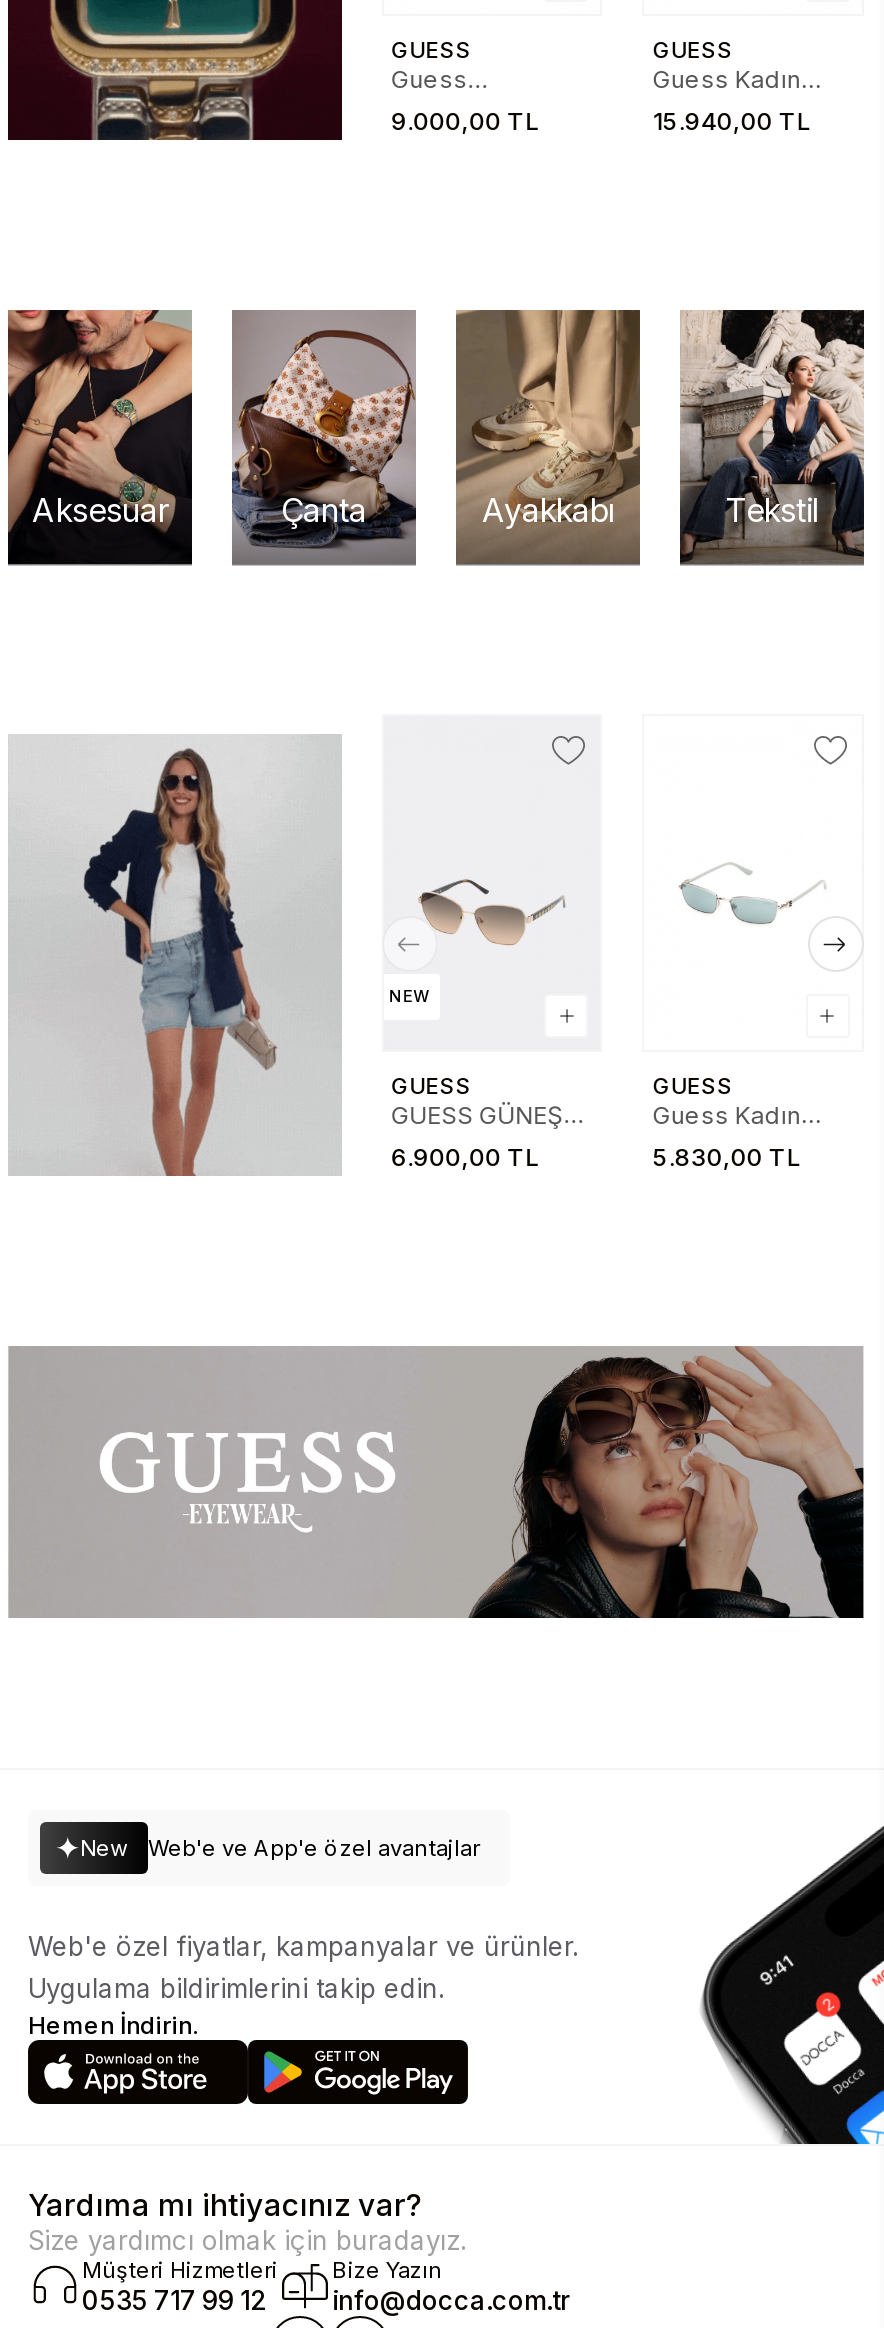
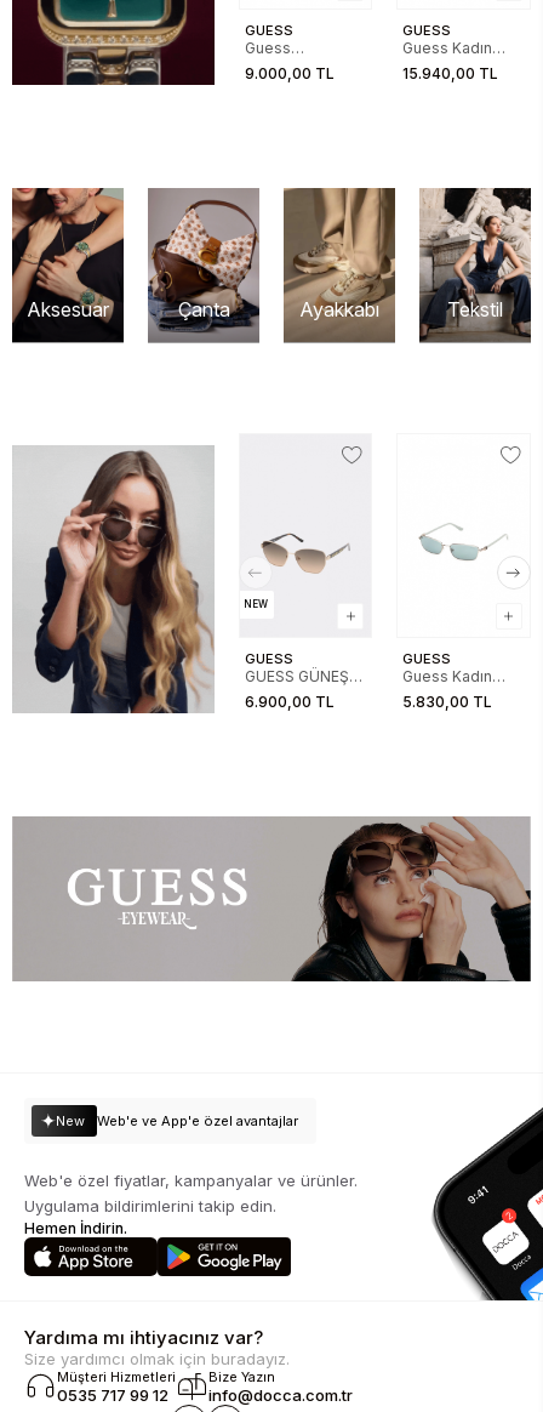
[46,744,338,1178] [image] -> [33,449,213,714] [image]

